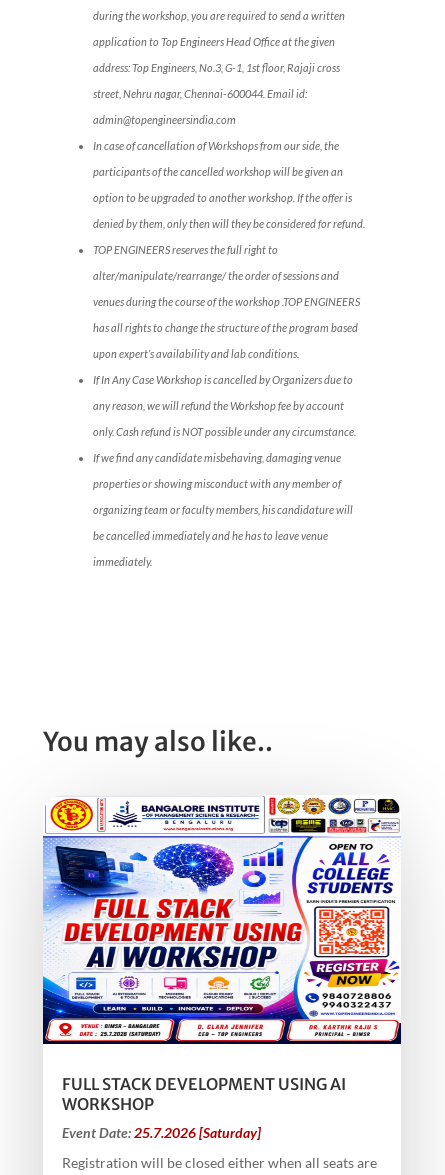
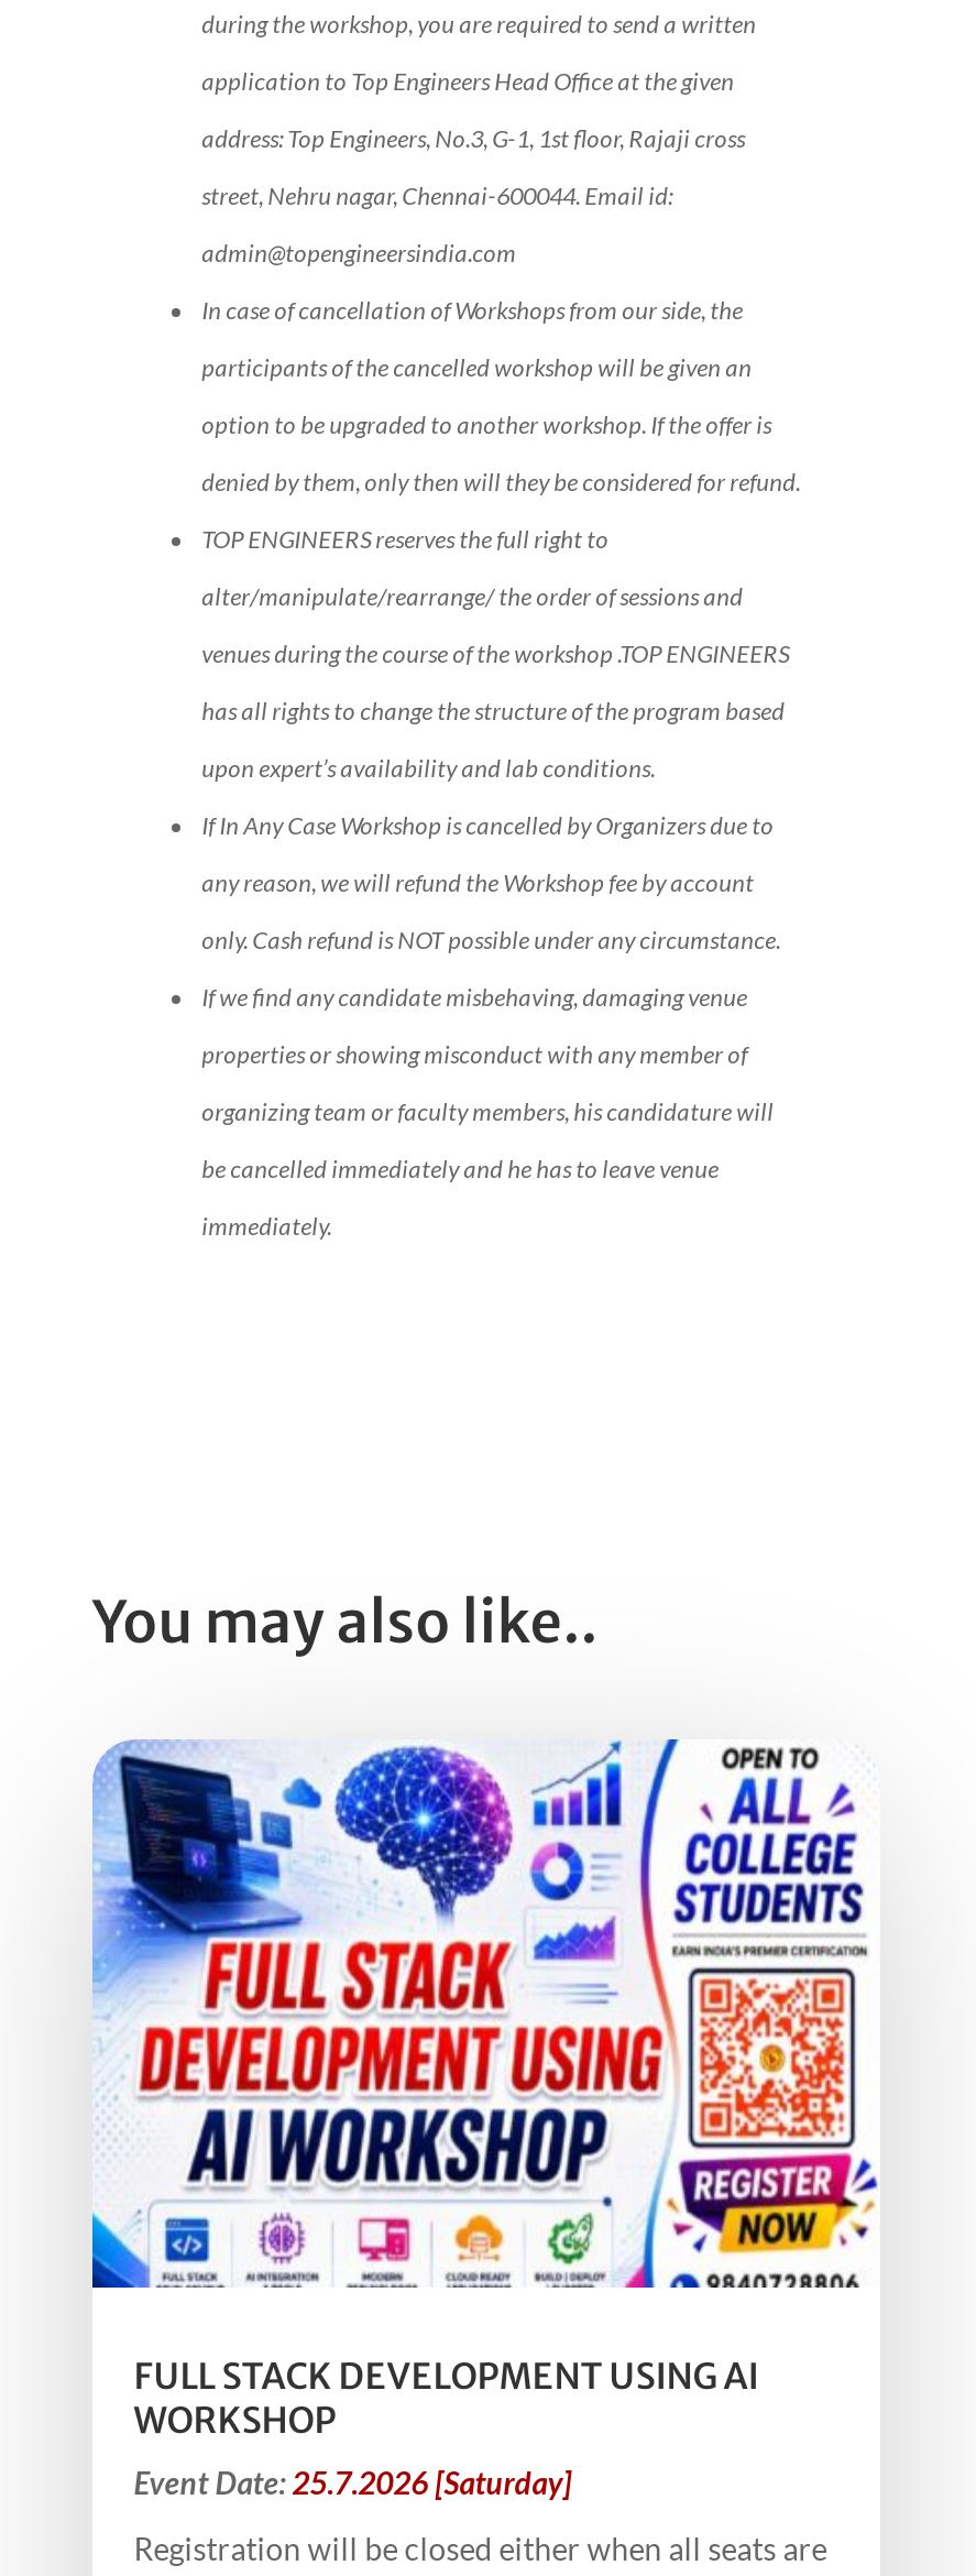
[42,795,402,1045] [image] -> [90,1737,880,2290] [image]

